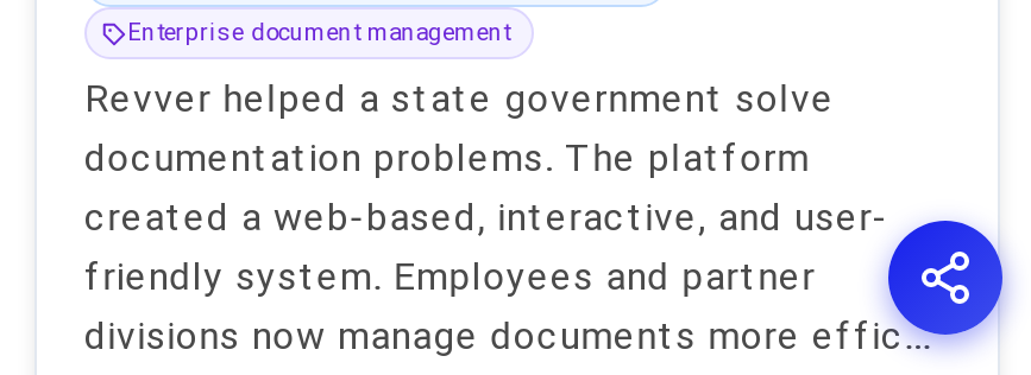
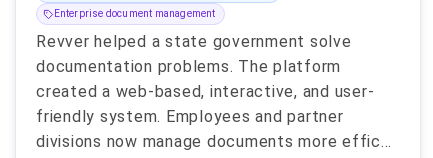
[881,216,1010,351] [image] -> none

